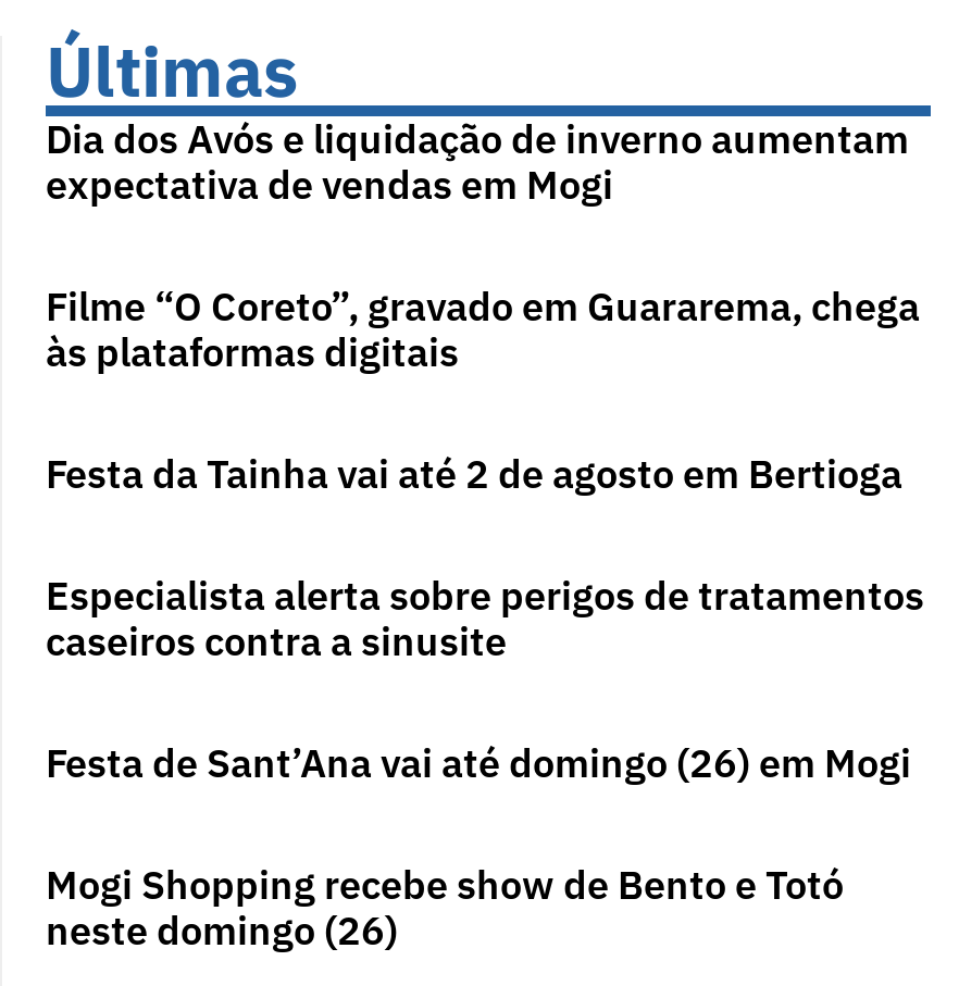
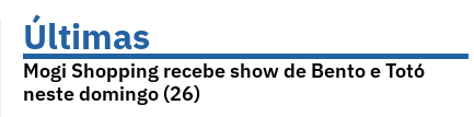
[46,114,924,788] Dia dos Avós e liquidação de inverno aumentam | expectativa de vendas em Mogi | Filme “O Coreto”, gravado em Guararema, chega | às plataformas digitais | Festa da Tainha vai até 2 de agosto em Bertioga | Especialista alerta sobre perigos de tratamentos | caseiros contra a sinusite | Festa de Sant’Ana vai até domingo (26) em Mogi -> none

